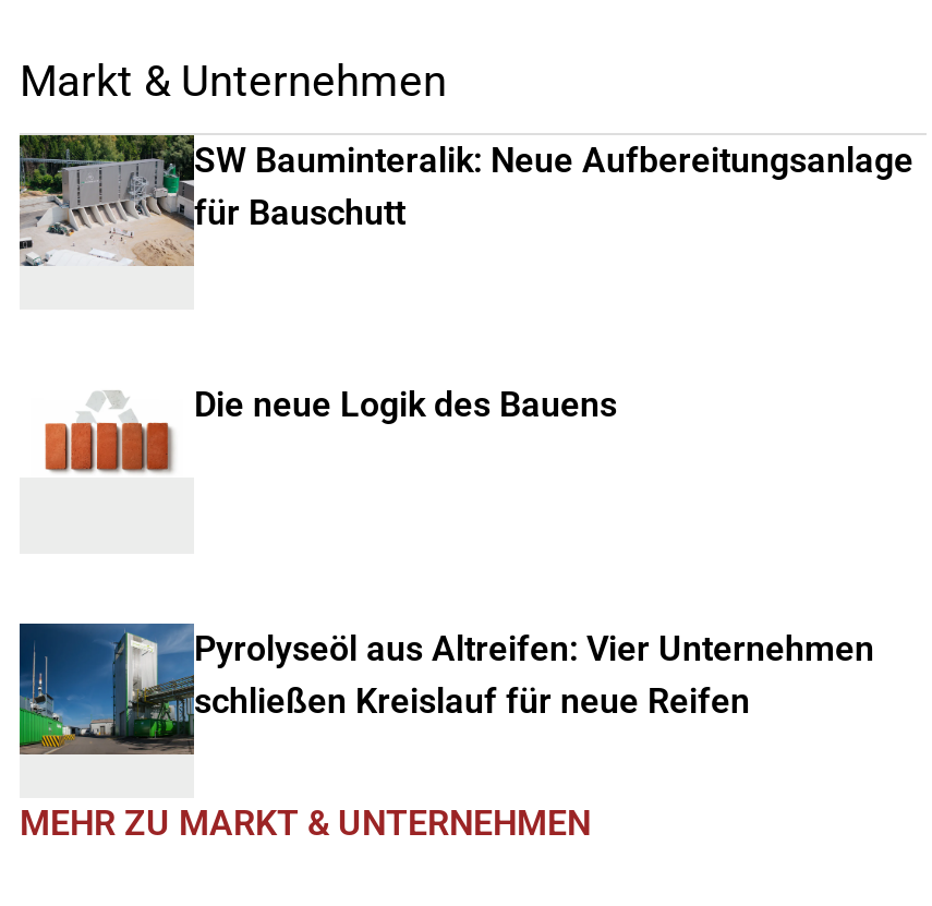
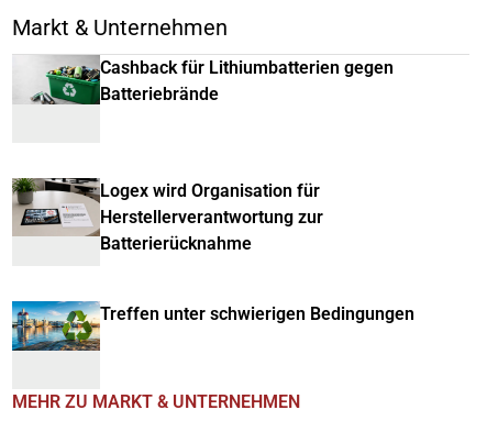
[17,133,913,268] [image] | SW Bauminteralik: Neue Aufbereitungsanlage | für Bauschutt -> [12,55,394,121] [image] | Cashback für Lithiumbatterien gegen | Batteriebrände
[20,379,617,493] [image] | Die neue Logik des Bauens -> [11,177,323,254] [image] | Logex wird Organisation für | Herstellerverantwortung zur | Batterierücknahme
[17,621,874,757] [image] | Pyrolyseöl aus Altreifen: Vier Unternehmen | schließen Kreislauf für neue Reifen -> [11,300,414,367] [image] | Treffen unter schwierigen Bedingungen

